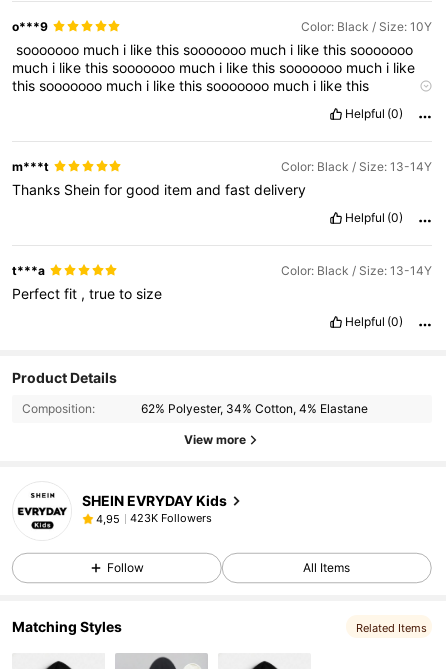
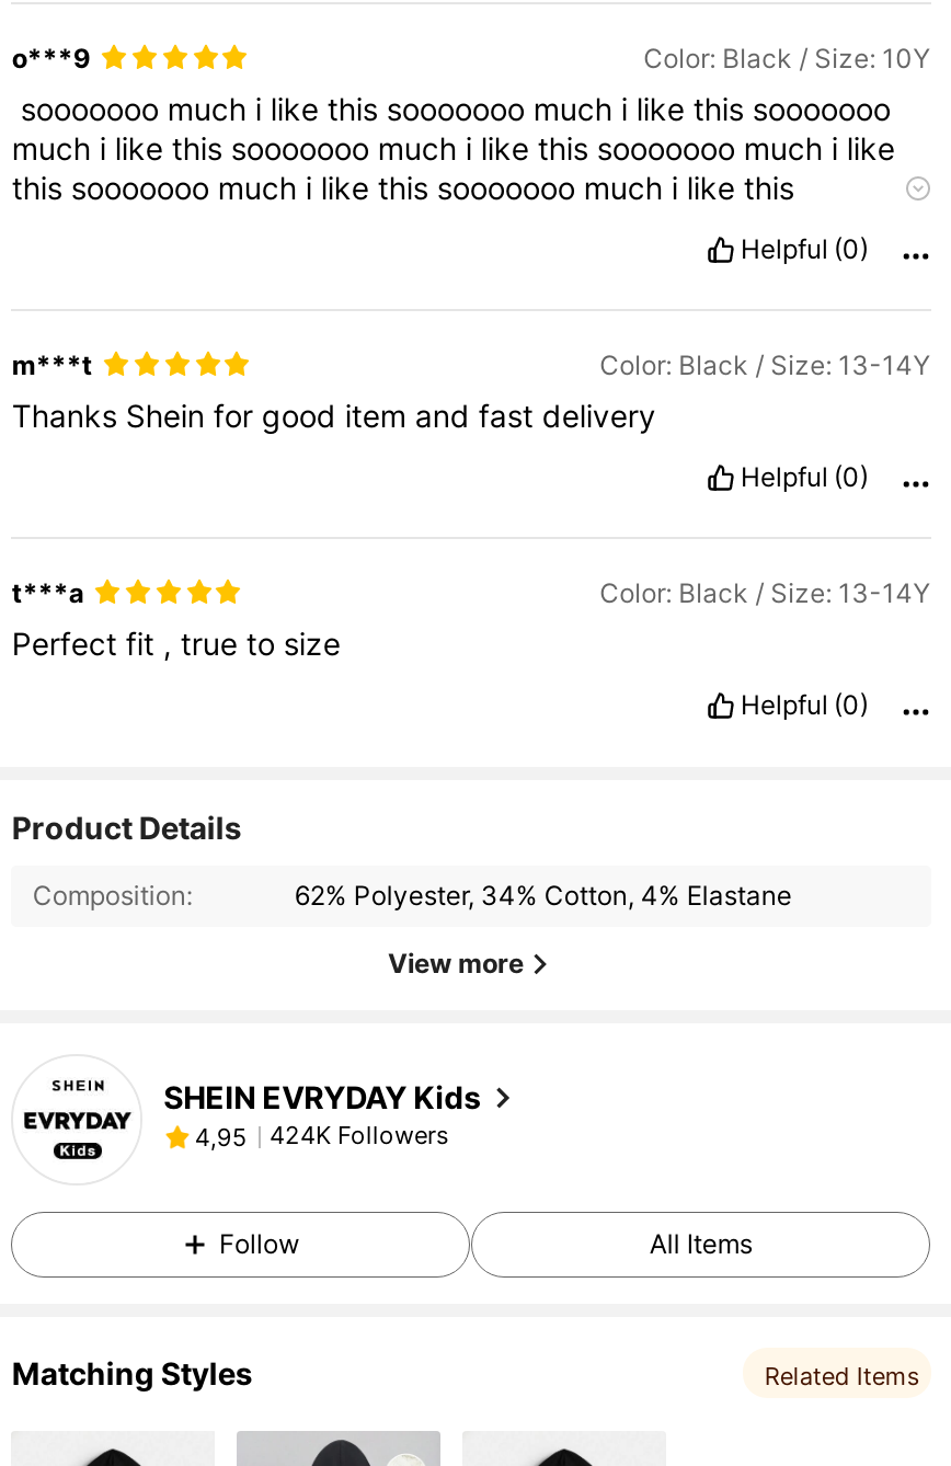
[96,511,212,526] 4,95 423K Followers -> [195,1120,449,1152] 4,95 424K Followers

